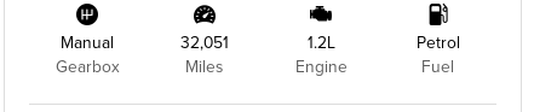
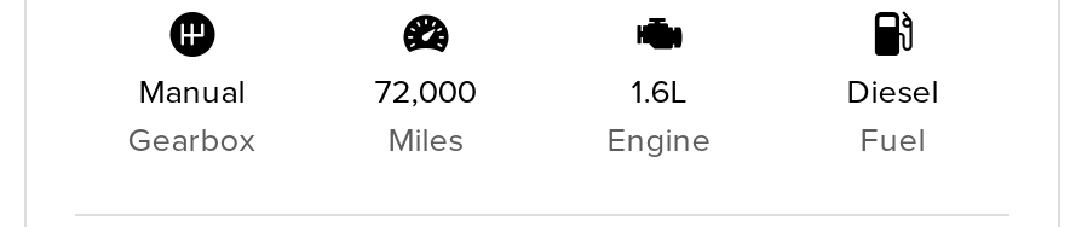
[180,33,229,53] 32,051 -> [375,72,476,113] 72,000
[307,33,335,53] 1.2L -> [631,72,687,113] 1.6L
[416,33,460,53] Petrol -> [847,72,939,113] Diesel

